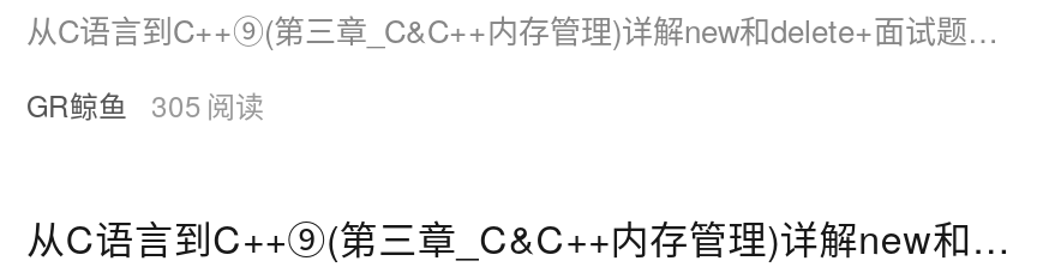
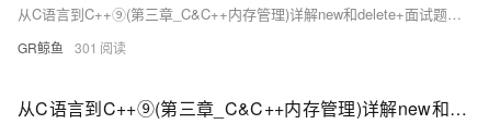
[26,84,202,125] GR鲸鱼 305 -> [18,38,98,57] GR鲸鱼 301

